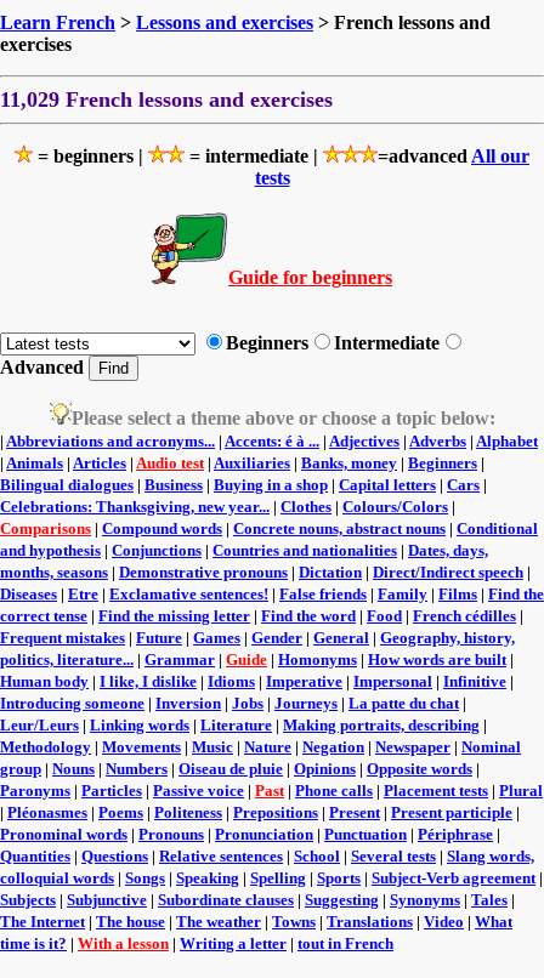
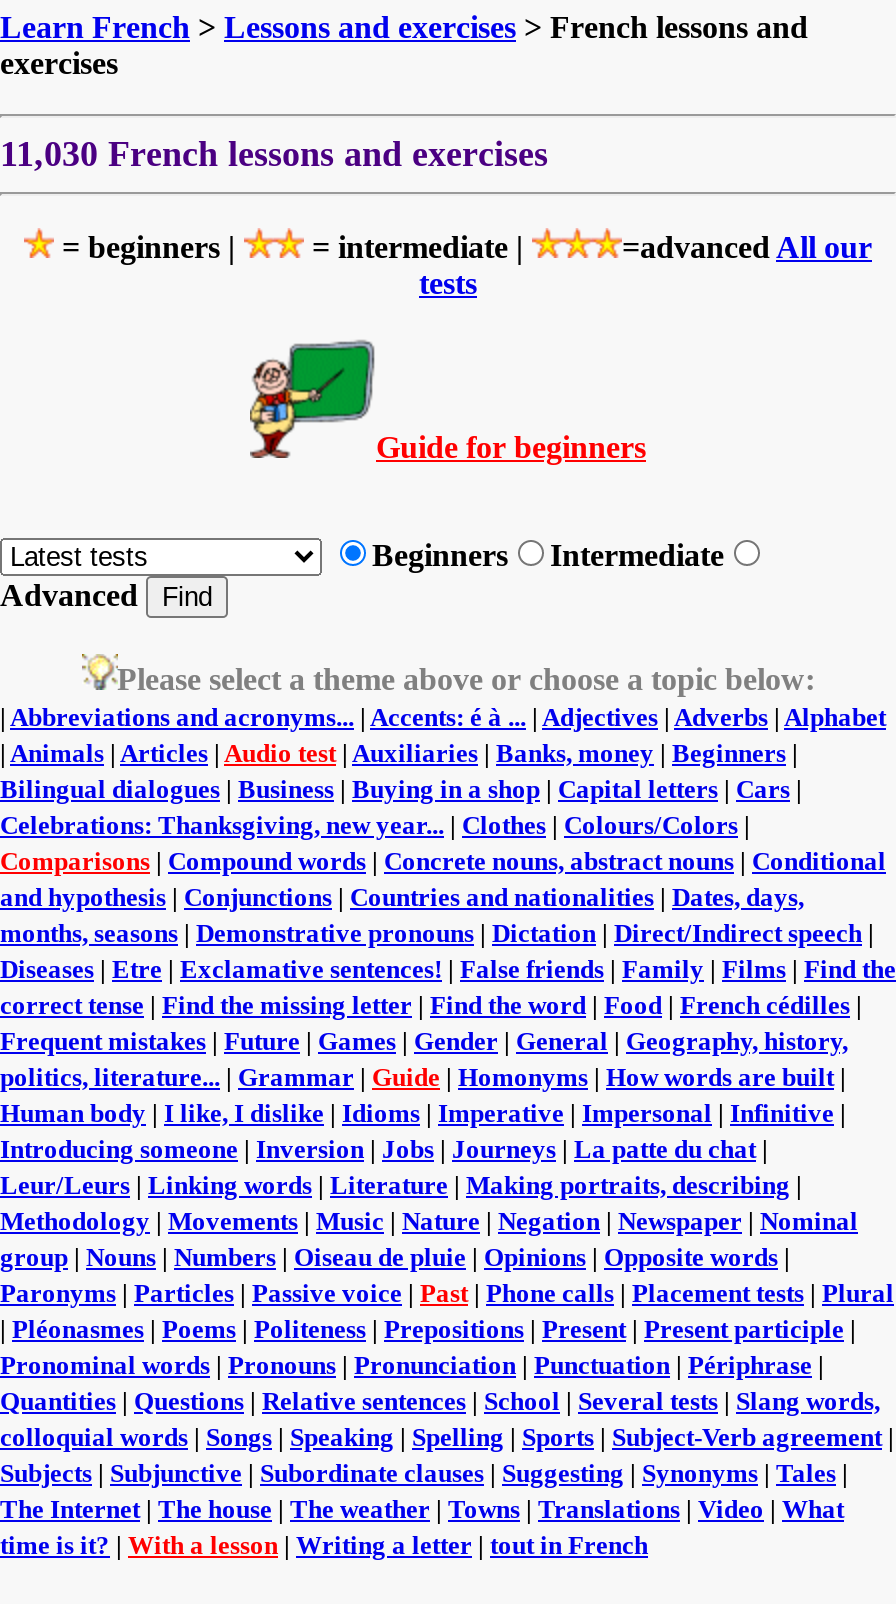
[0,87,333,112] 11,029 French lessons and exercises -> [0,134,548,174] 11,030 French lessons and exercises

